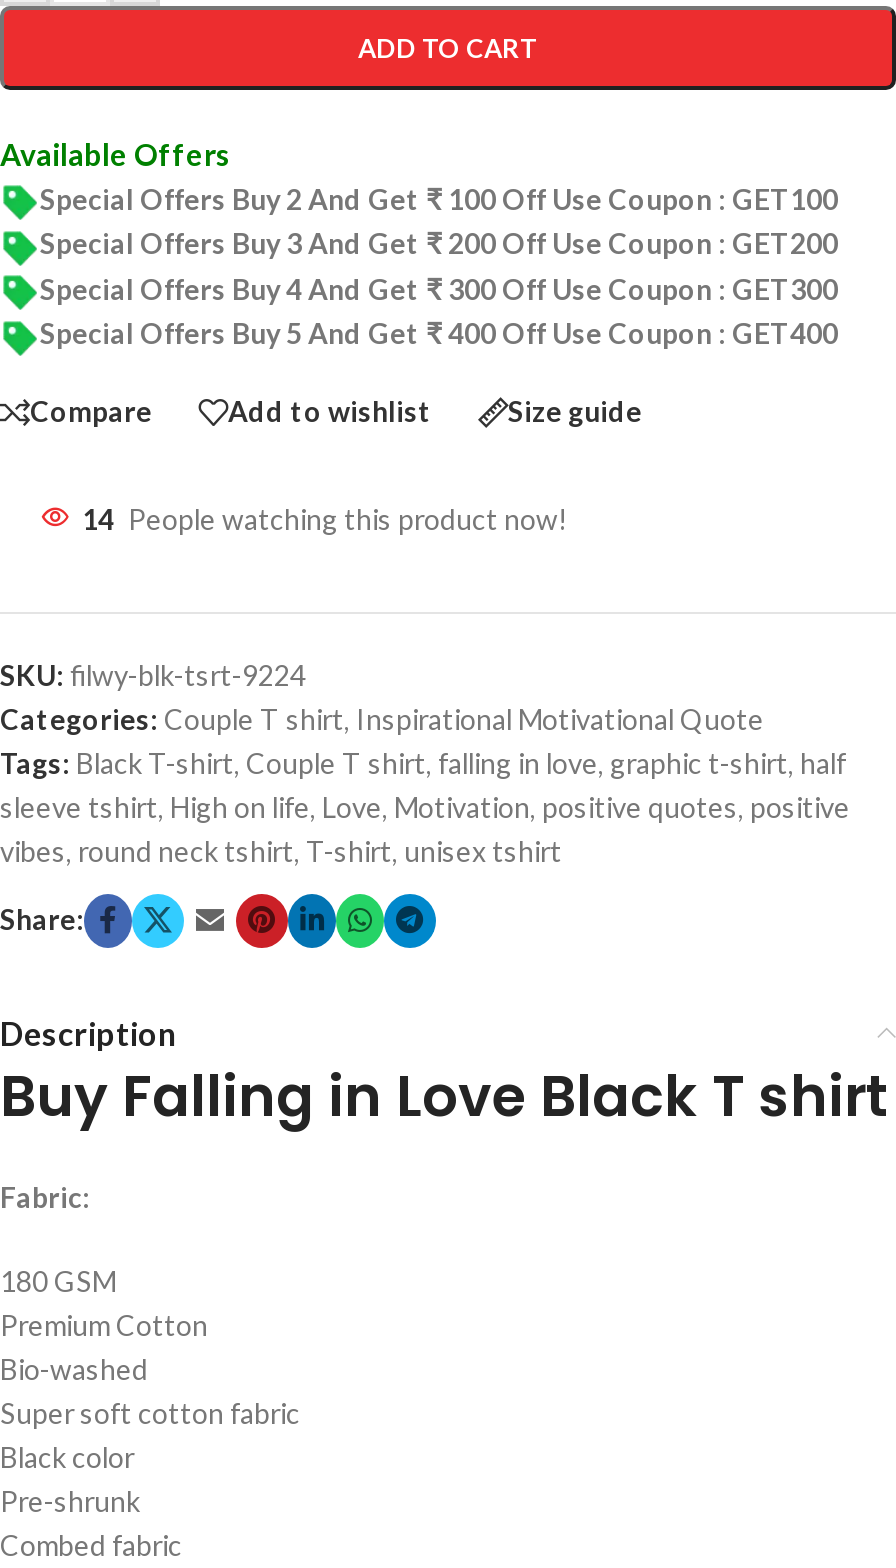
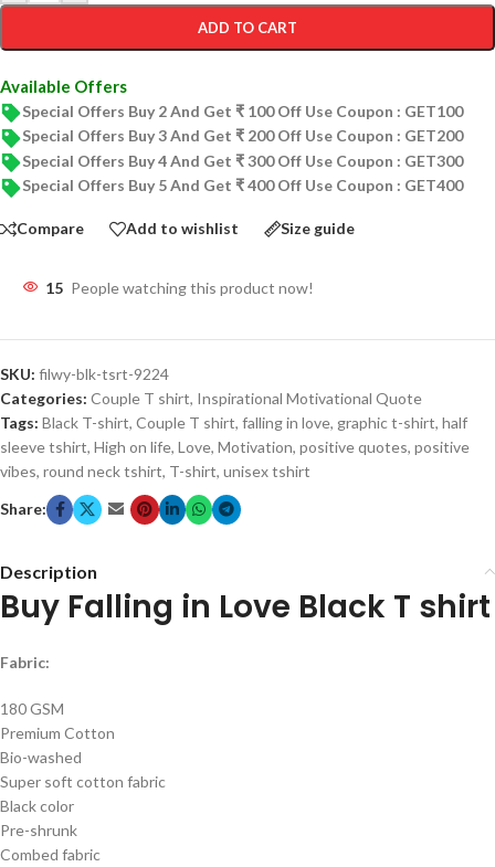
[82,502,568,536] 14 People watching this product now! -> [45,278,314,297] 15 People watching this product now!

